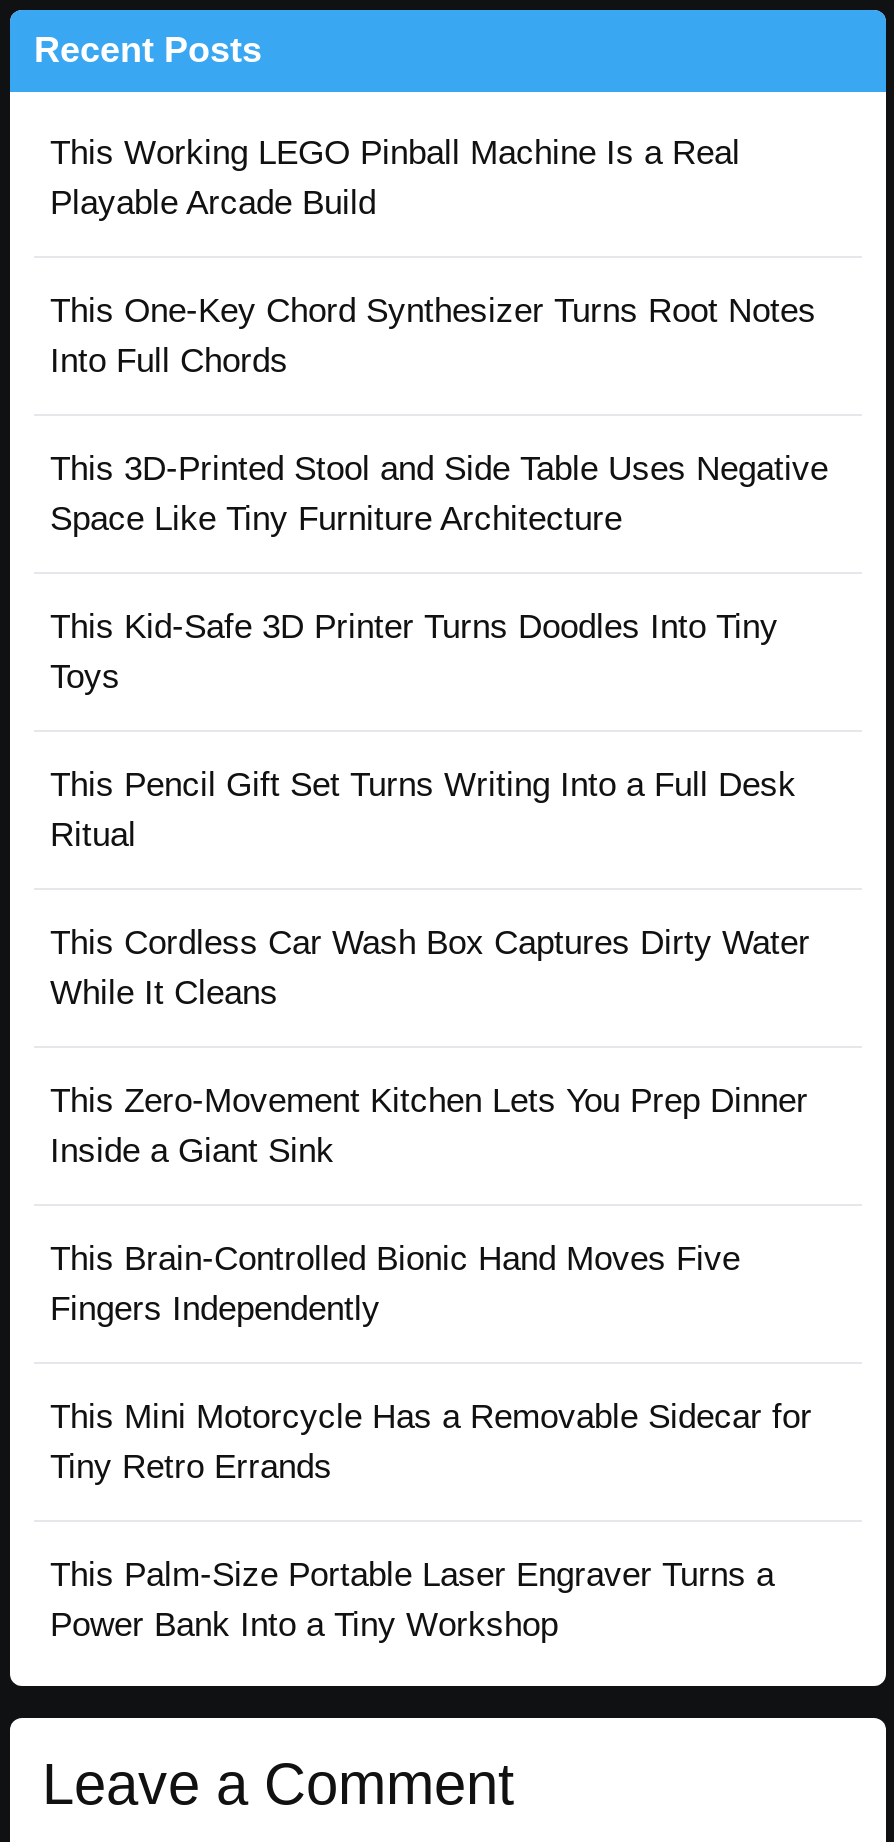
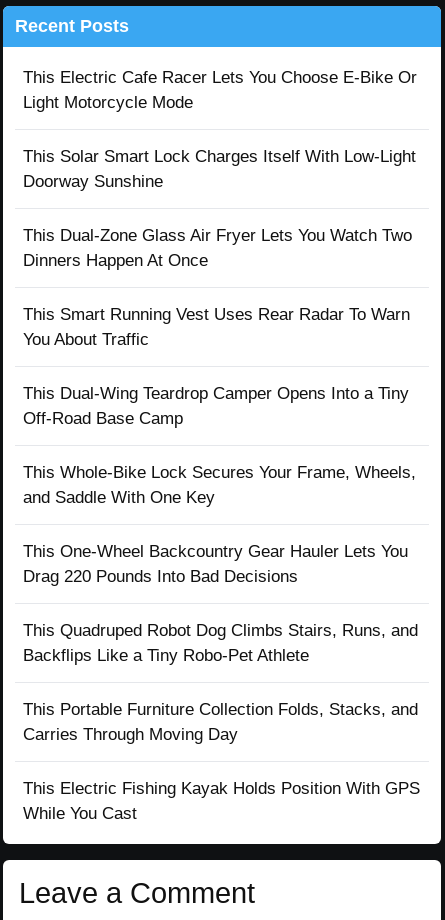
[50,134,740,222] This Working LEGO Pinball Machine Is a Real | Playable Arcade Build -> [23,68,417,112] This Electric Cafe Racer Lets You Choose E-Bike Or | Light Motorcycle Mode
[50,292,816,380] This One-Key Chord Synthesizer Turns Root Notes | Into Full Chords -> [23,147,416,191] This Solar Smart Lock Charges Itself With Low-Light | Doorway Sunshine
[50,450,828,538] This 3D-Printed Stool and Side Table Uses Negative | Space Like Tiny Furniture Architecture -> [23,226,412,270] This Dual-Zone Glass Air Fryer Lets You Watch Two | Dinners Happen At Once
[50,608,778,696] This Kid-Safe 3D Printer Turns Doodles Into Tiny | Toys -> [23,305,410,349] This Smart Running Vest Uses Rear Radar To Warn | You About Traffic
[50,766,796,854] This Pencil Gift Set Turns Writing Into a Full Desk | Ritual -> [23,384,409,428] This Dual-Wing Teardrop Camper Opens Into a Tiny | Off-Road Base Camp
[50,924,810,1012] This Cordless Car Wash Box Captures Dirty Water | While It Cleans -> [23,463,416,507] This Whole-Bike Lock Secures Your Frame, Wheels, | and Saddle With One Key
[50,1082,808,1170] This Zero-Movement Kitchen Lets You Prep Dinner | Inside a Giant Sink -> [23,542,408,586] This One-Wheel Backcountry Gear Hauler Lets You | Drag 220 Pounds Into Bad Decisions
[50,1240,740,1328] This Brain-Controlled Bionic Hand Moves Five | Fingers Independently -> [23,621,418,665] This Quadruped Robot Dog Climbs Stairs, Runs, and | Backflips Like a Tiny Robo-Pet Athlete
[50,1398,812,1486] This Mini Motorcycle Has a Removable Sidecar for | Tiny Retro Errands -> [23,700,418,744] This Portable Furniture Collection Folds, Stacks, and | Carries Through Moving Day
[50,1556,774,1644] This Palm-Size Portable Laser Engraver Turns a | Power Bank Into a Tiny Workshop -> [23,779,420,823] This Electric Fishing Kayak Holds Position With GPS | While You Cast

